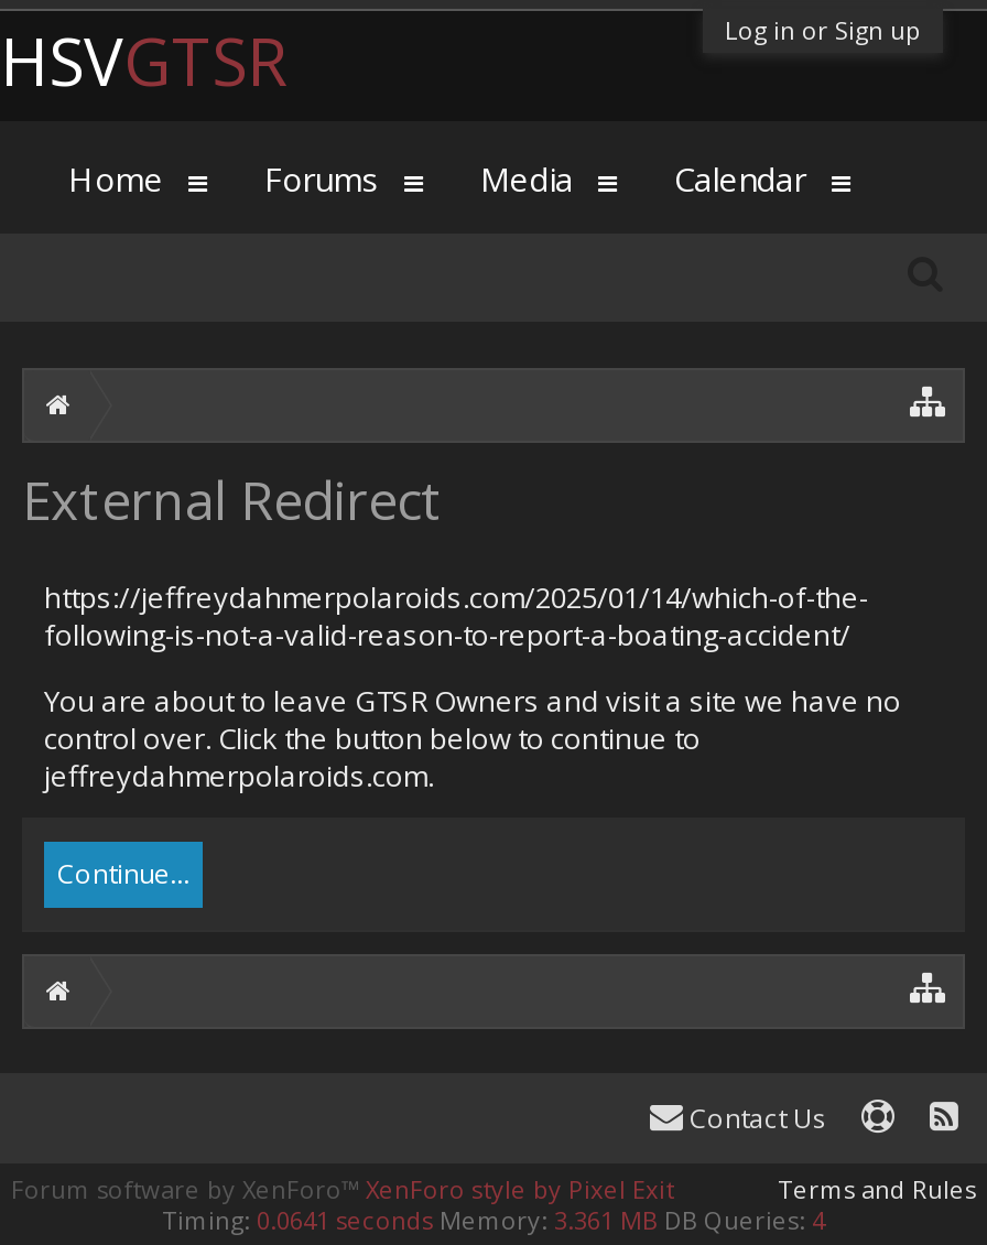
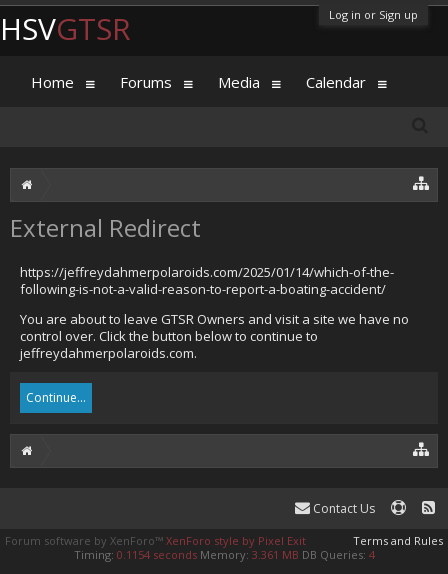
[162,1203,825,1236] Timing: 0.0641 seconds Memory: 3.361 MB DB Queries: 4 -> [73,547,374,562] Timing: 0.1154 seconds Memory: 3.361 MB DB Queries: 4

